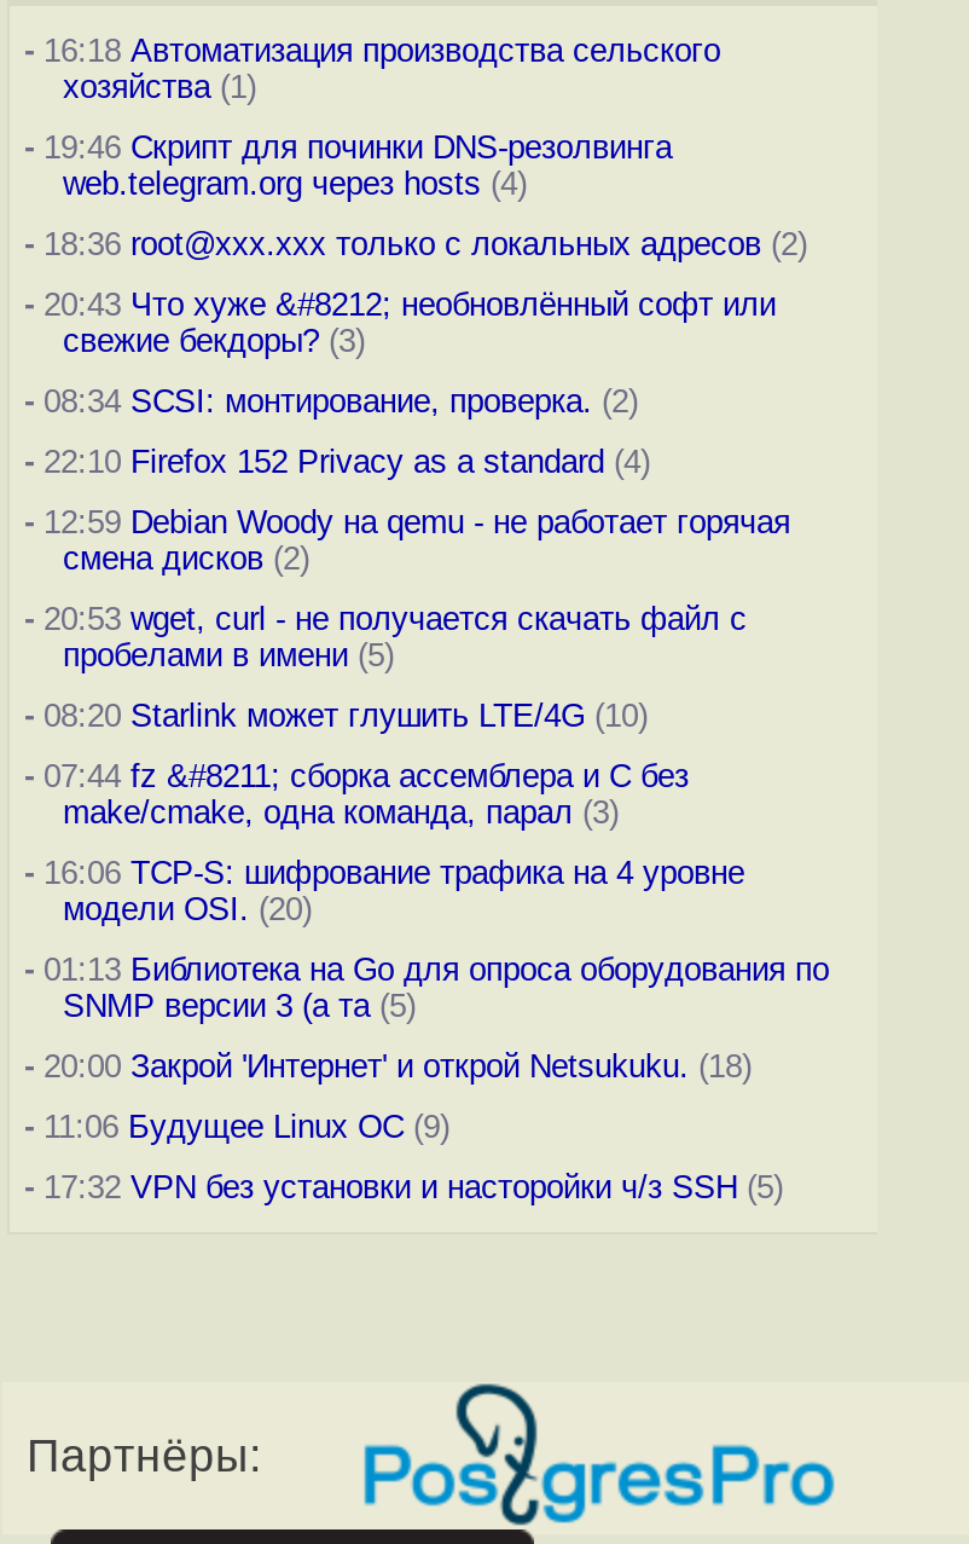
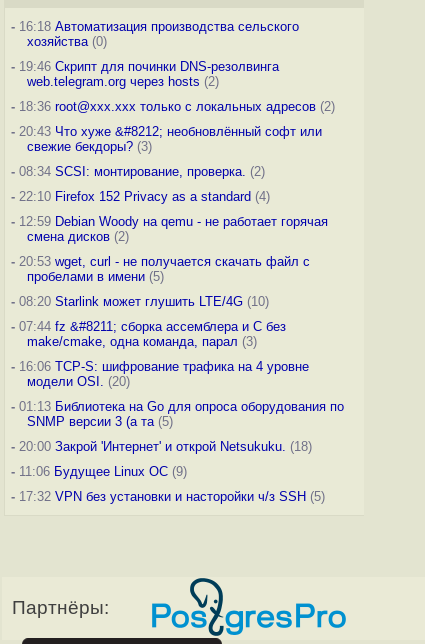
[63,69,256,105] хозяйства (1) -> [27,34,107,49] хозяйства (0)
[63,166,527,202] web.telegram.org через hosts (4) -> [27,74,219,89] web.telegram.org через hosts (2)

